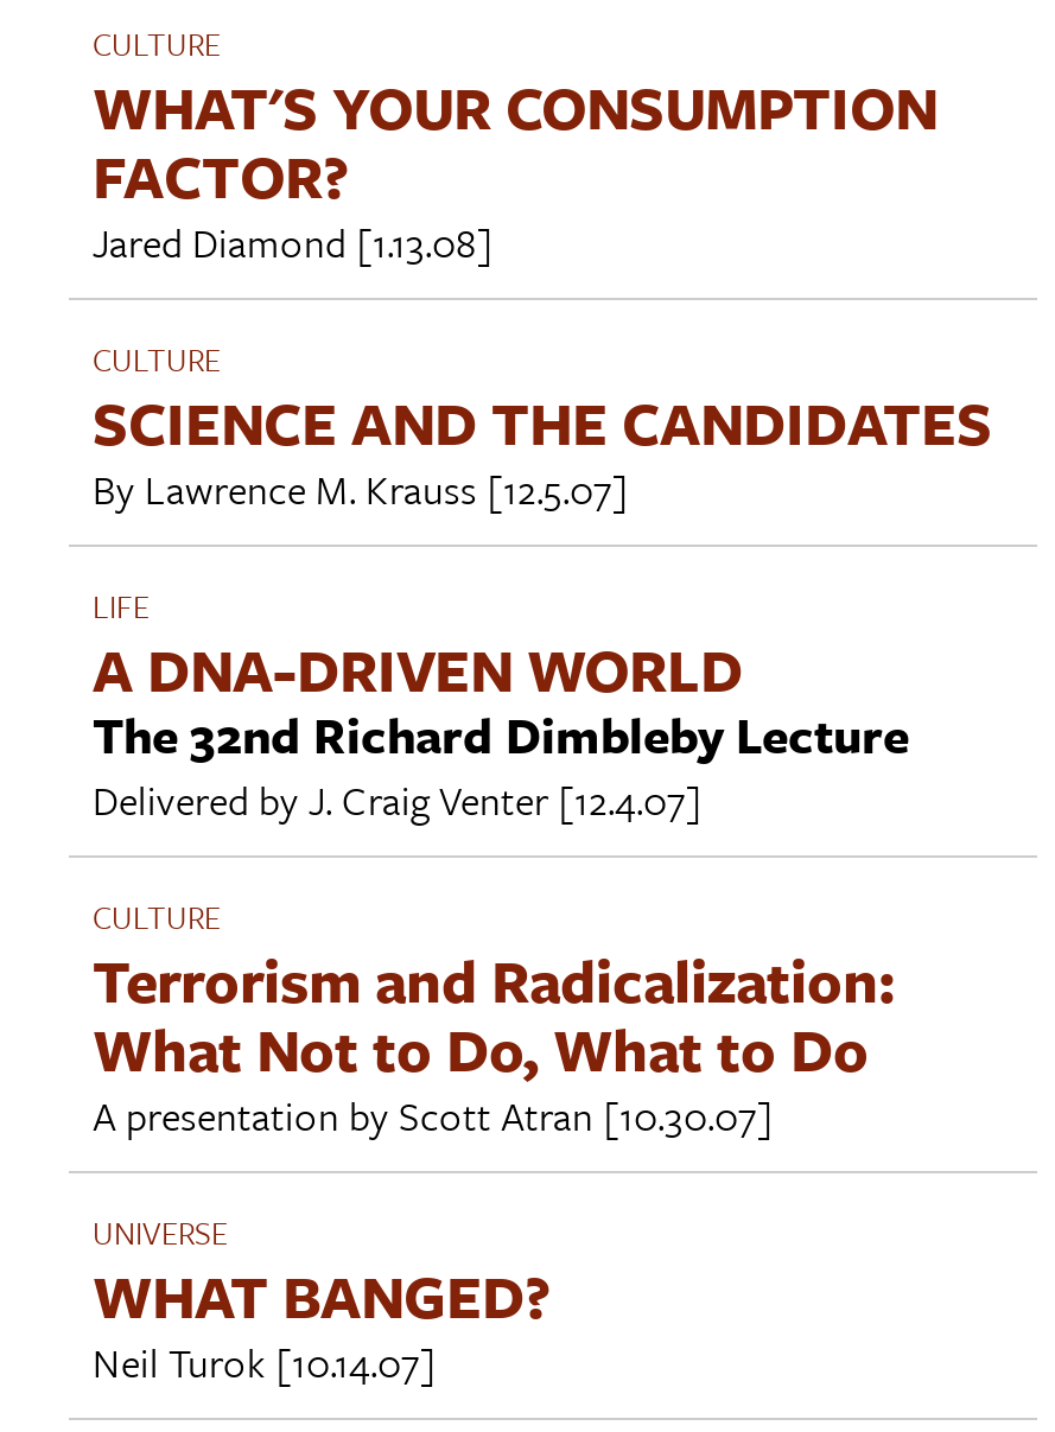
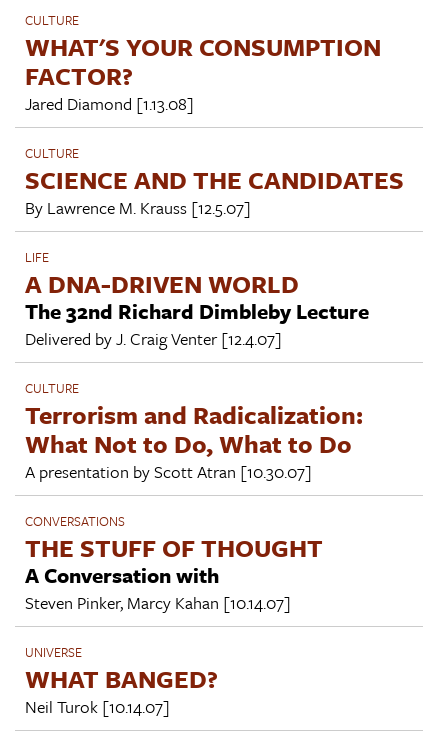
none -> [25,511,323,615] CONVERSATIONS | THE STUFF OF THOUGHT | A Conversation with | Steven Pinker, Marcy Kahan [10.14.07]

